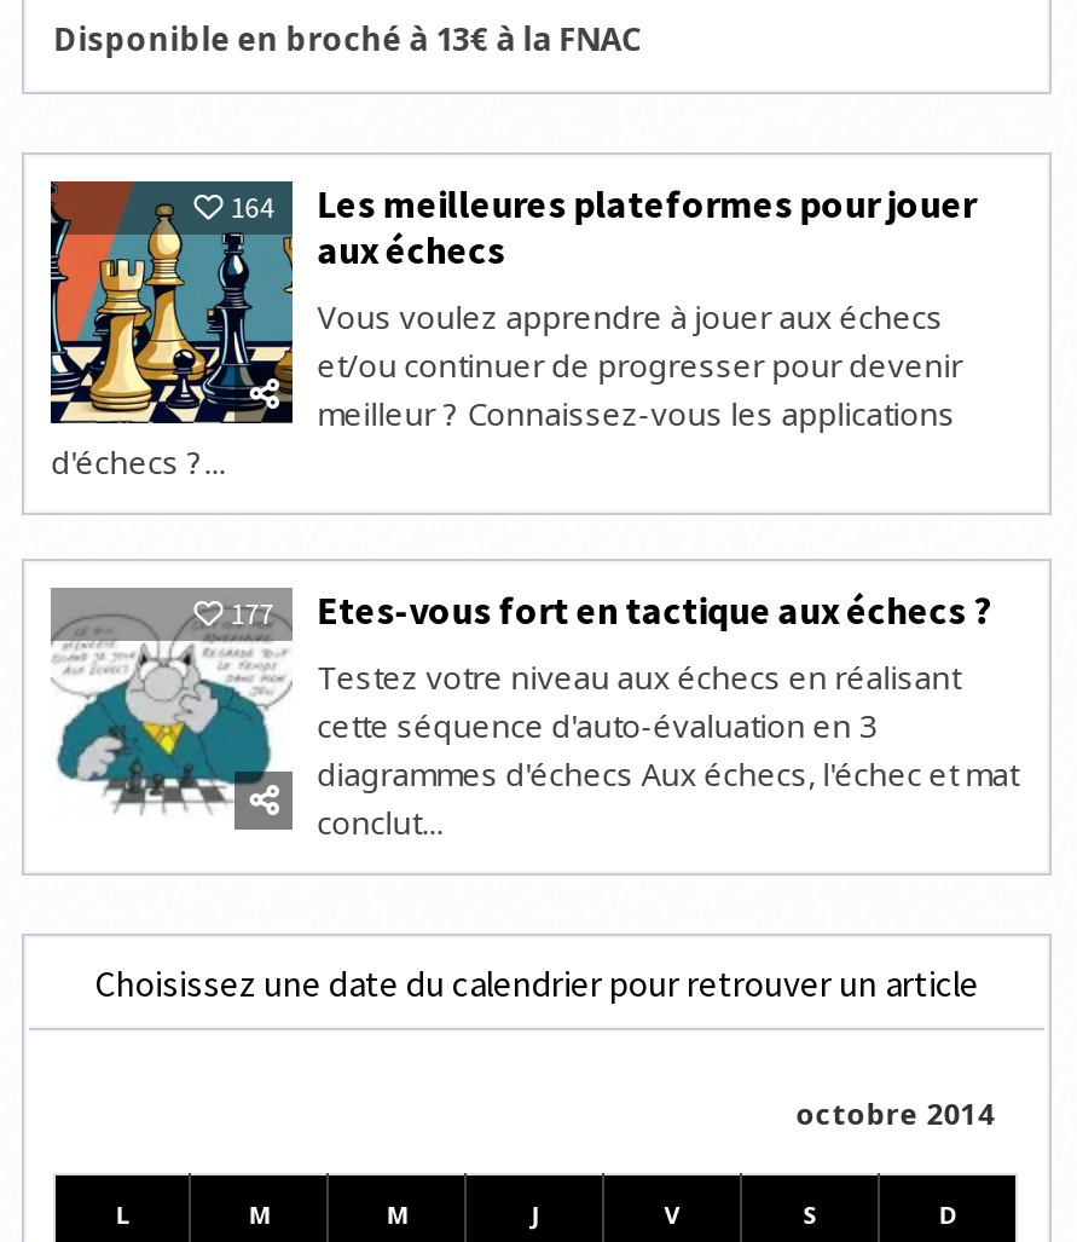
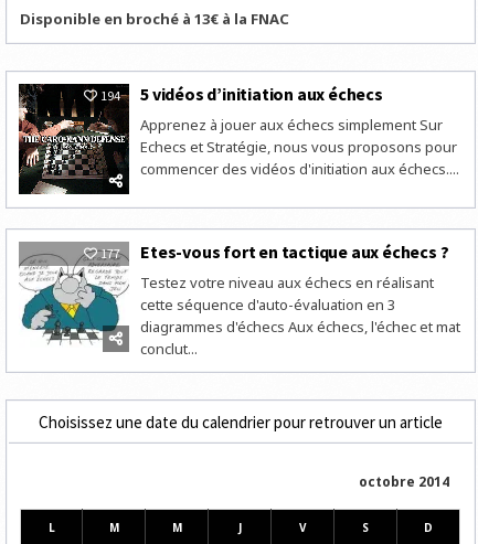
[48,179,976,484] [image] | 164 | Les meilleures plateformes pour jouer | aux échecs | Vous voulez apprendre à jouer aux échecs | et/ou continuer de progresser pour devenir | meilleur ? Connaissez-vous les applications | d'échecs ?... -> [19,82,459,195] [image] | 194 | 5 vidéos d’initiation aux échecs | Apprenez à jouer aux échecs simplement Sur | Echecs et Stratégie, nous vous proposons pour | commencer des vidéos d'initiation aux échecs....

